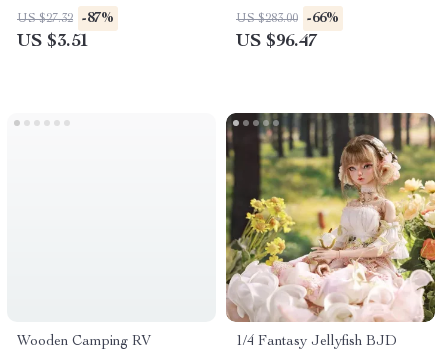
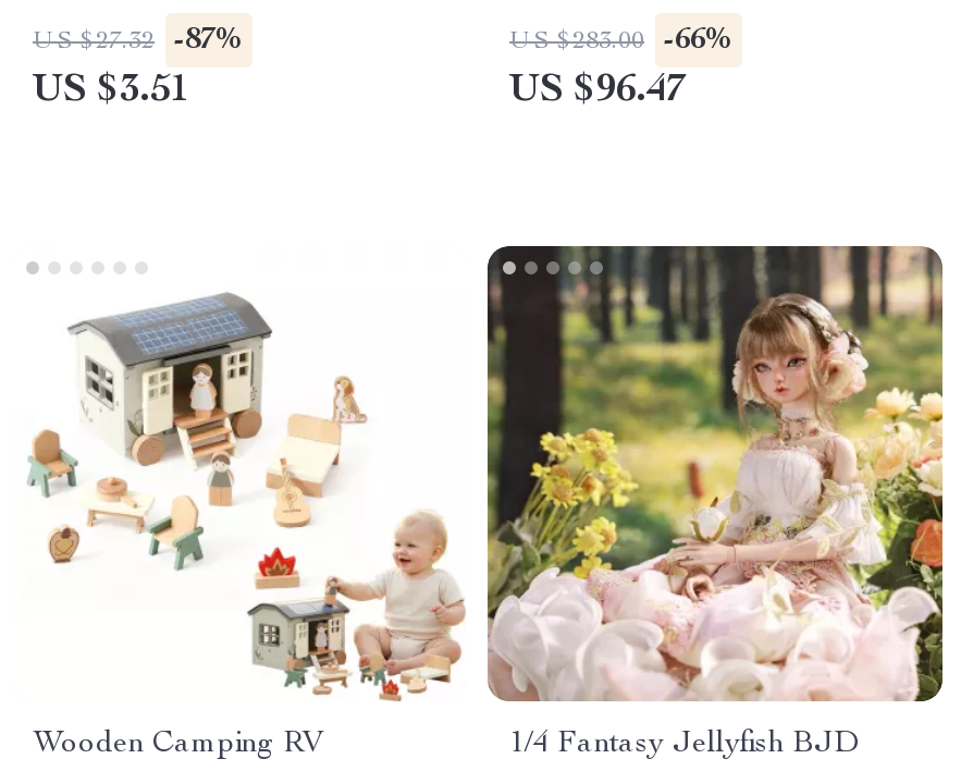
none -> [28,292,466,703] [image]

